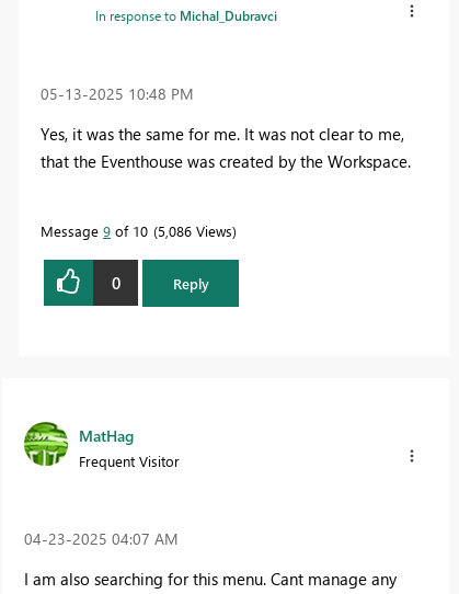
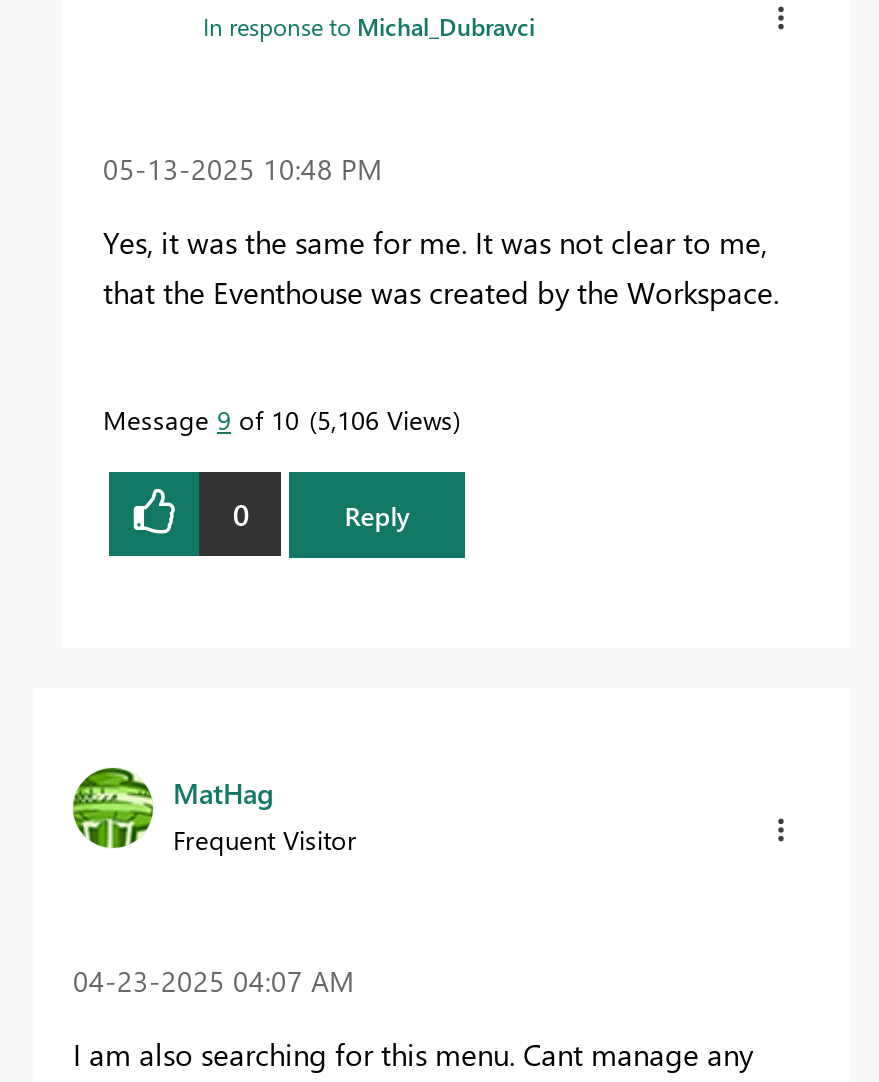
[41,222,232,240] Message 9 of 10 5,086 Views -> [103,403,453,437] Message 9 of 10 5,106 Views

